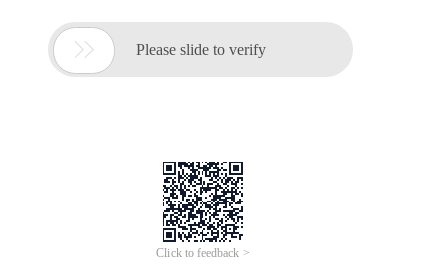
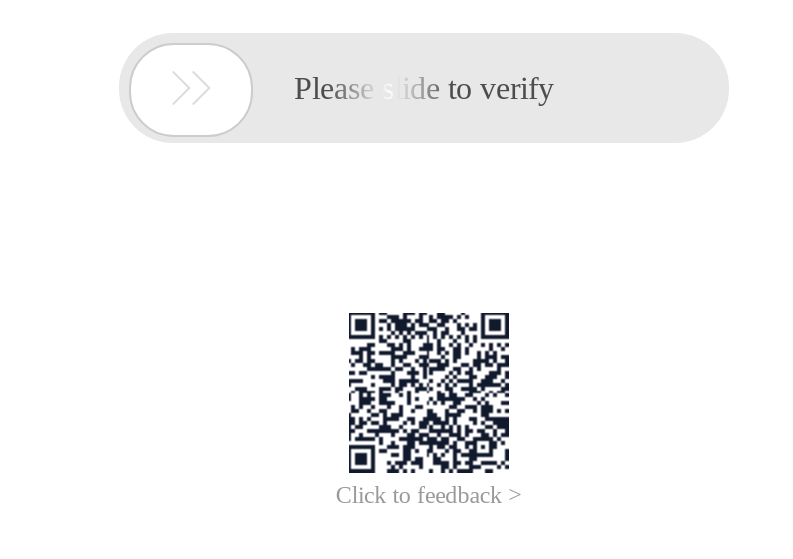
[163,161,244,243] [image] -> [349,311,511,475] [image]

